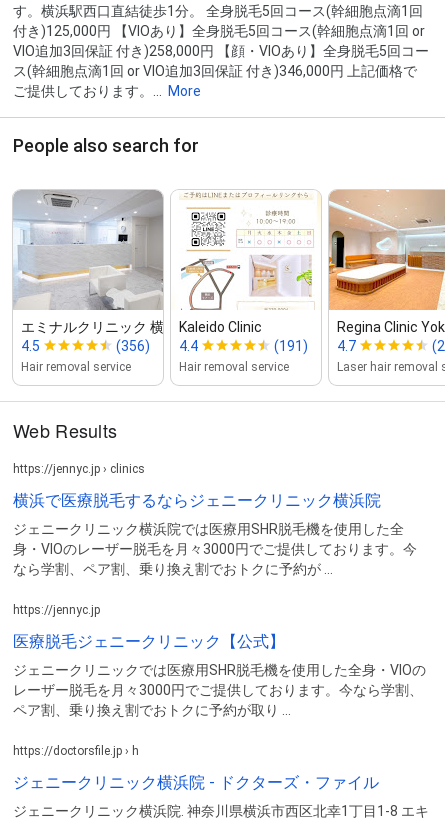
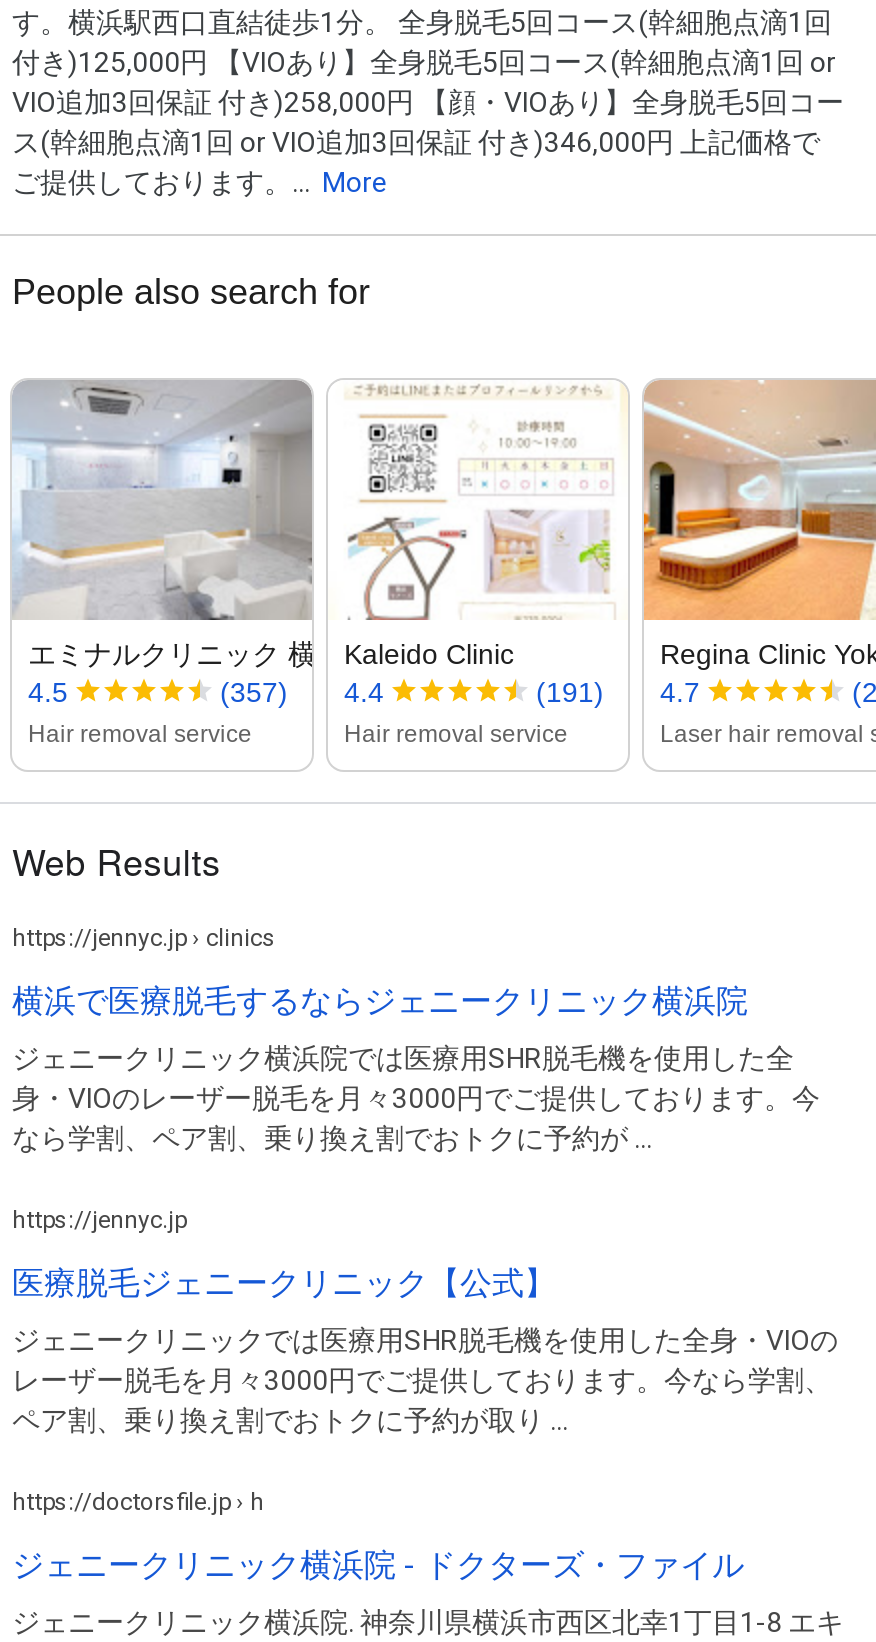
[116,338,198,354] (356) 4.4 -> [220,675,384,707] (357) 4.4

